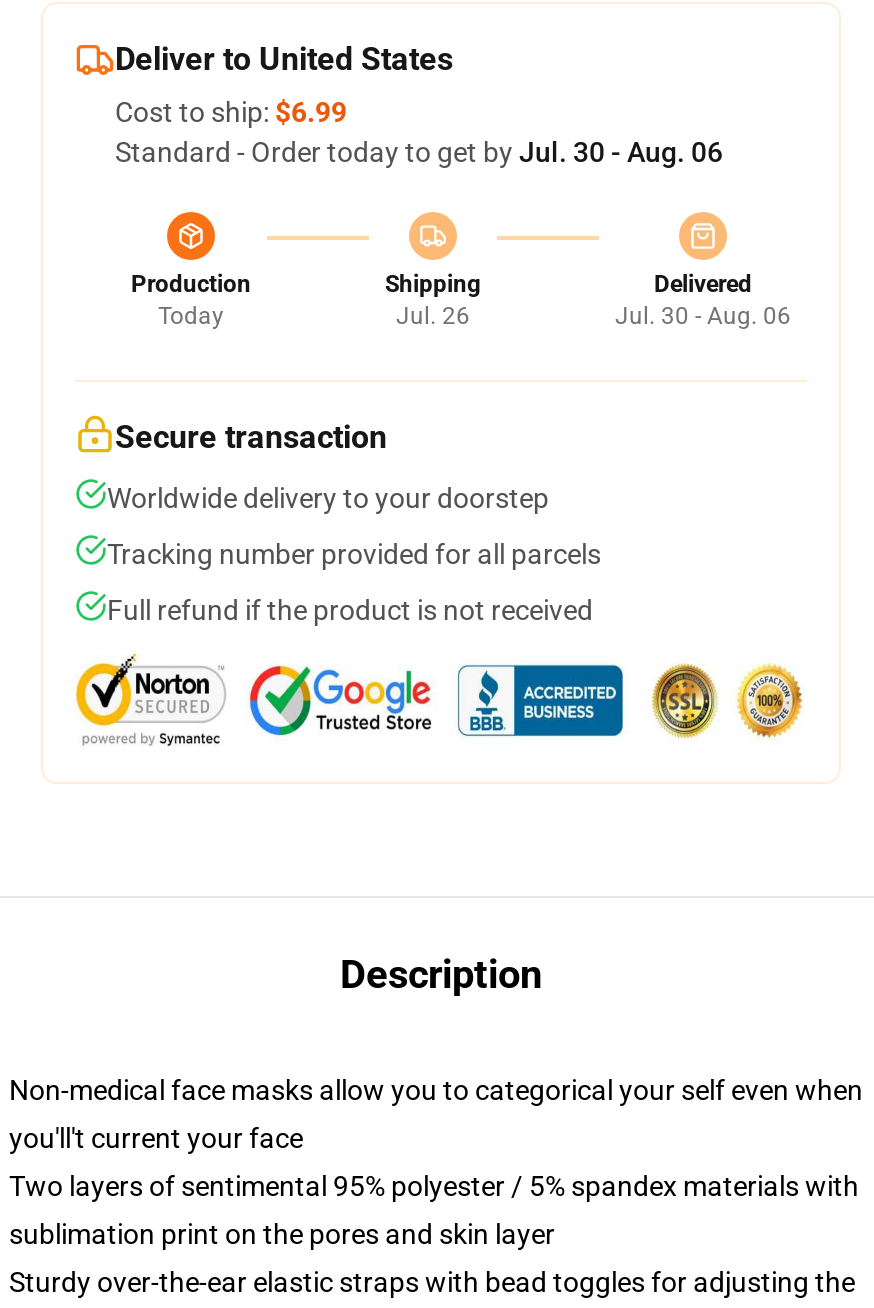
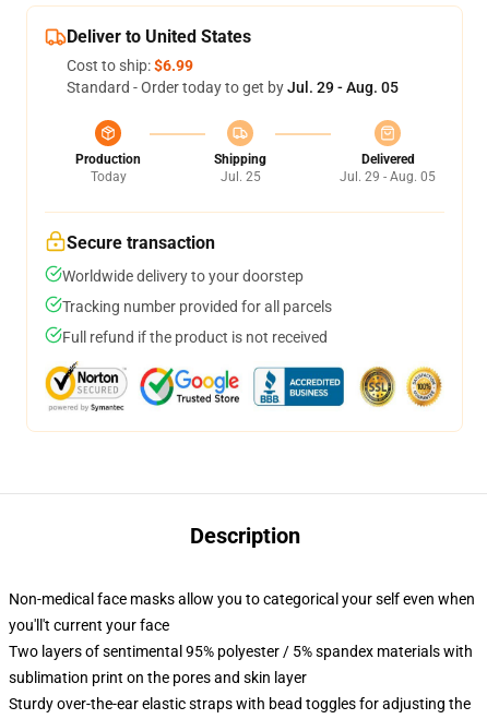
[115,136,723,168] Standard - Order today to get by Jul. 30 - Aug. 06 -> [67,79,399,96] Standard - Order today to get by Jul. 29 - Aug. 05
[396,302,470,330] Jul. 26 -> [220,169,260,184] Jul. 25
[615,302,791,330] Jul. 30 - Aug. 06 -> [340,169,436,184] Jul. 29 - Aug. 05

